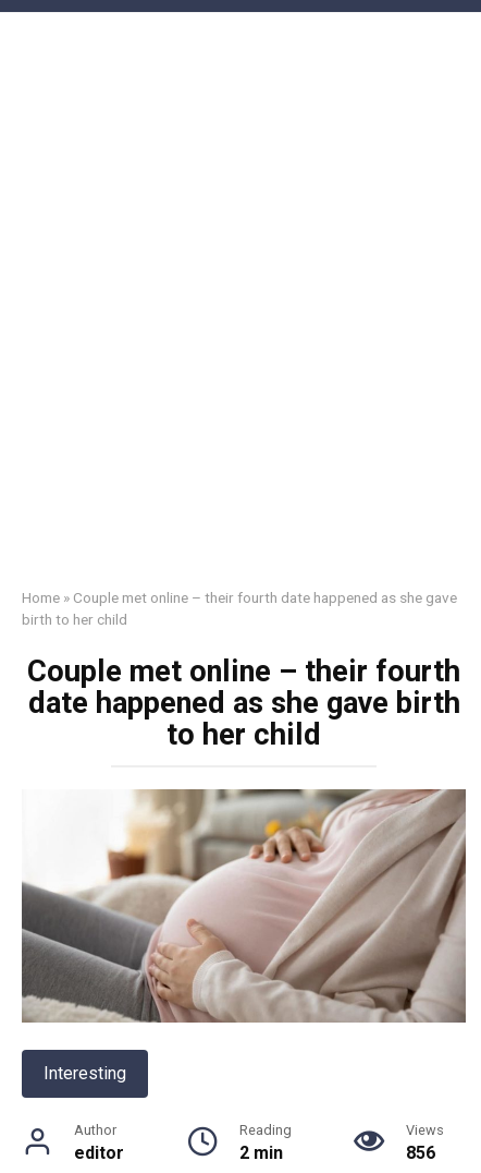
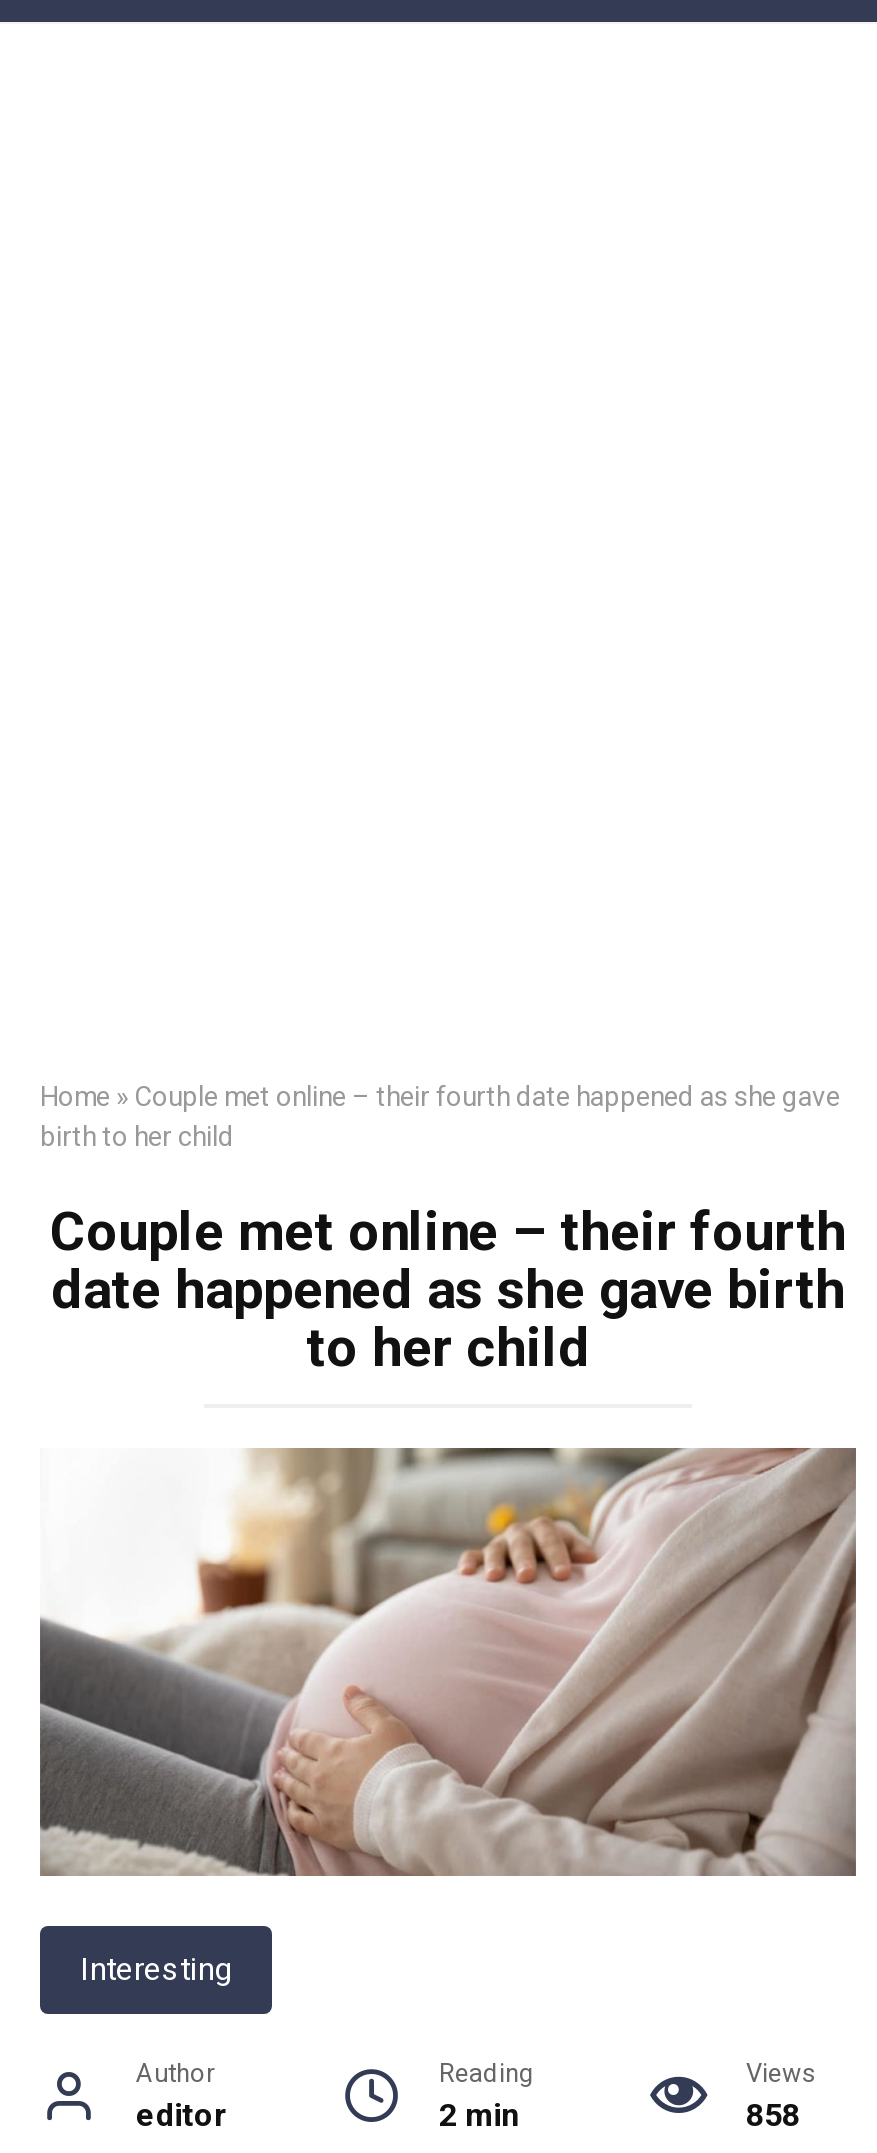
[406,1143,435,1163] 856 -> [746,2097,800,2135] 858

